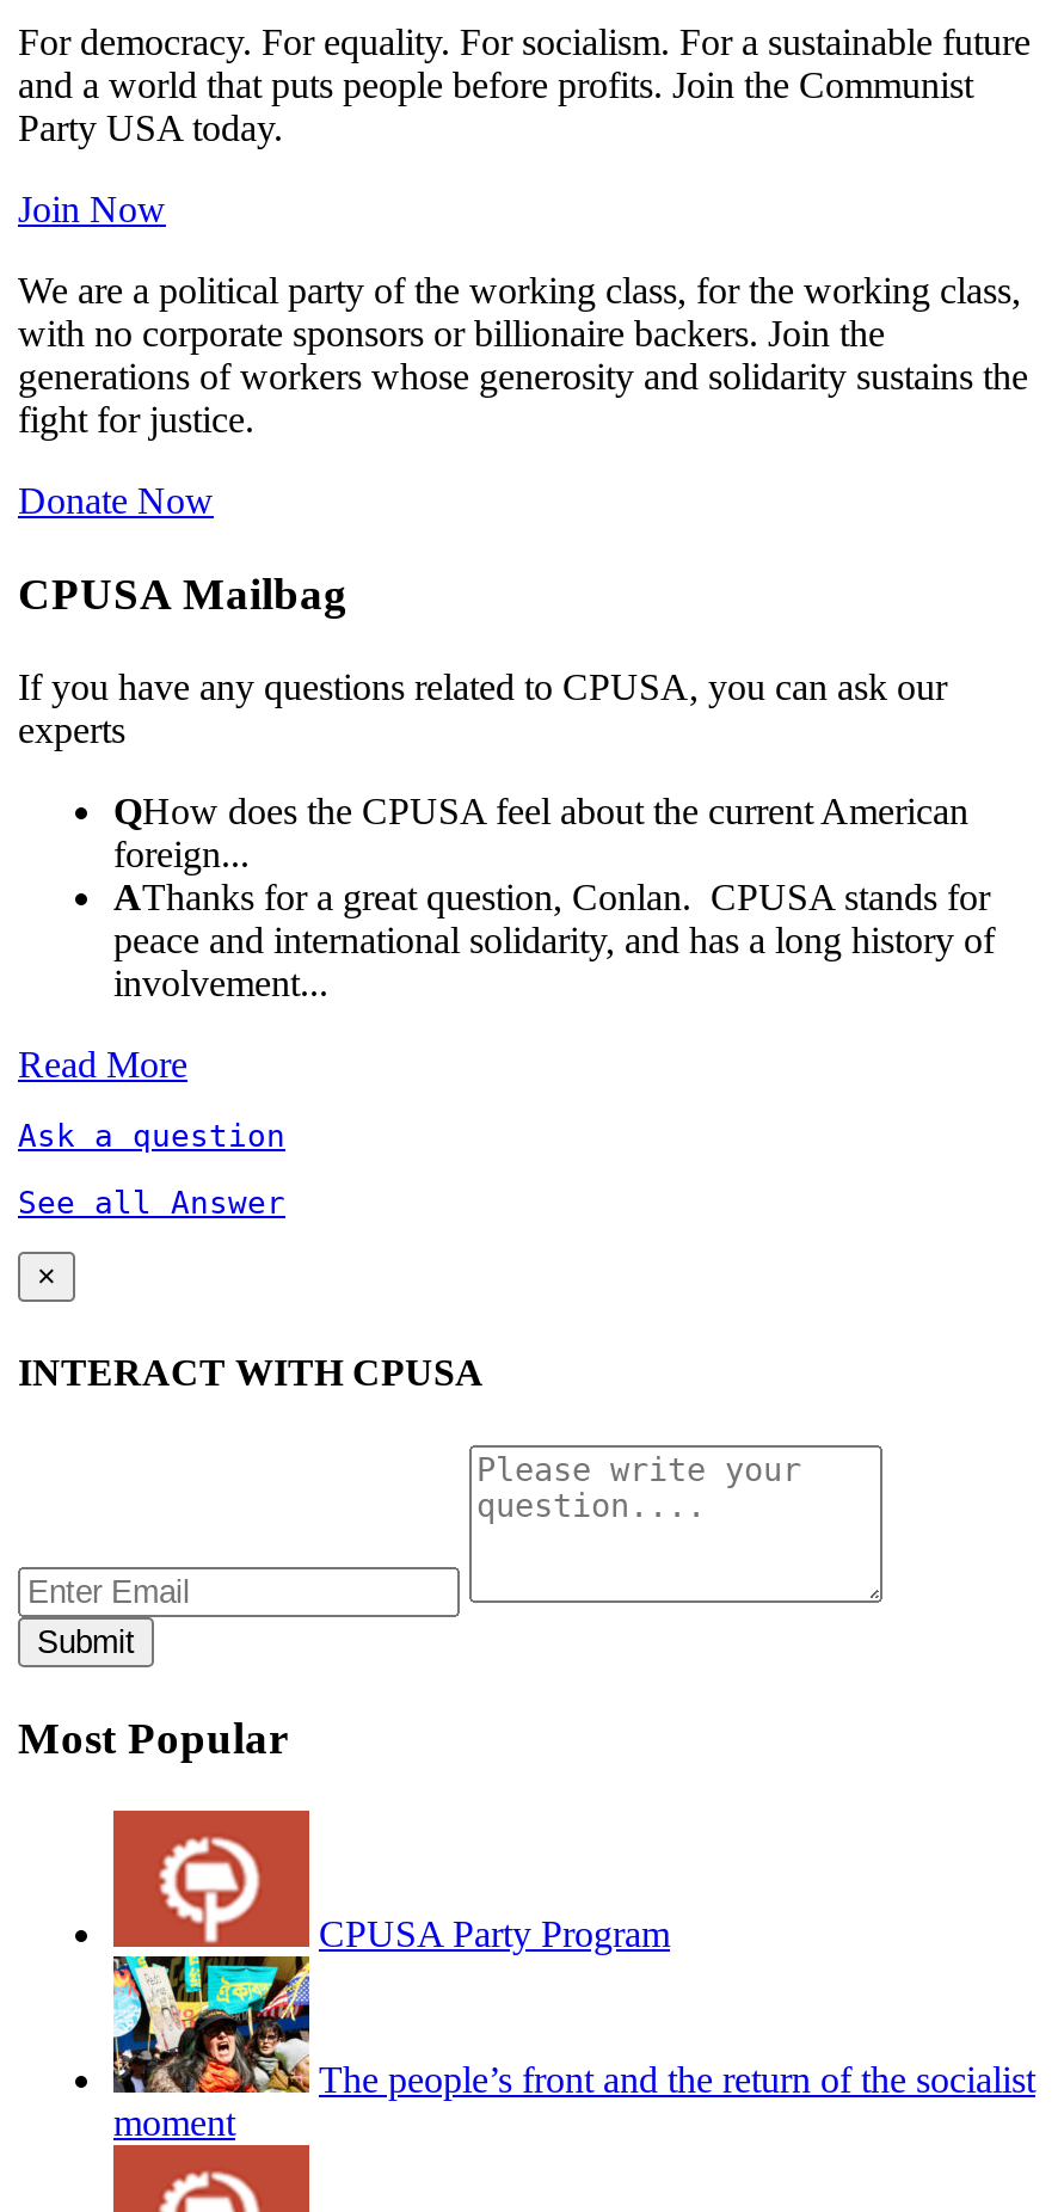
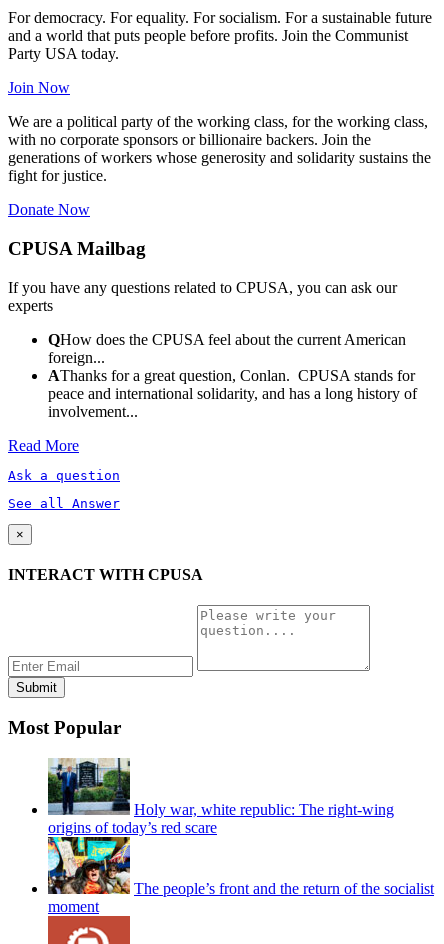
[111,1808,670,1953] [image] | CPUSA Party Program -> [47,757,394,836] [image] | Holy war, white republic: The right-wing | origins of today’s red scare

